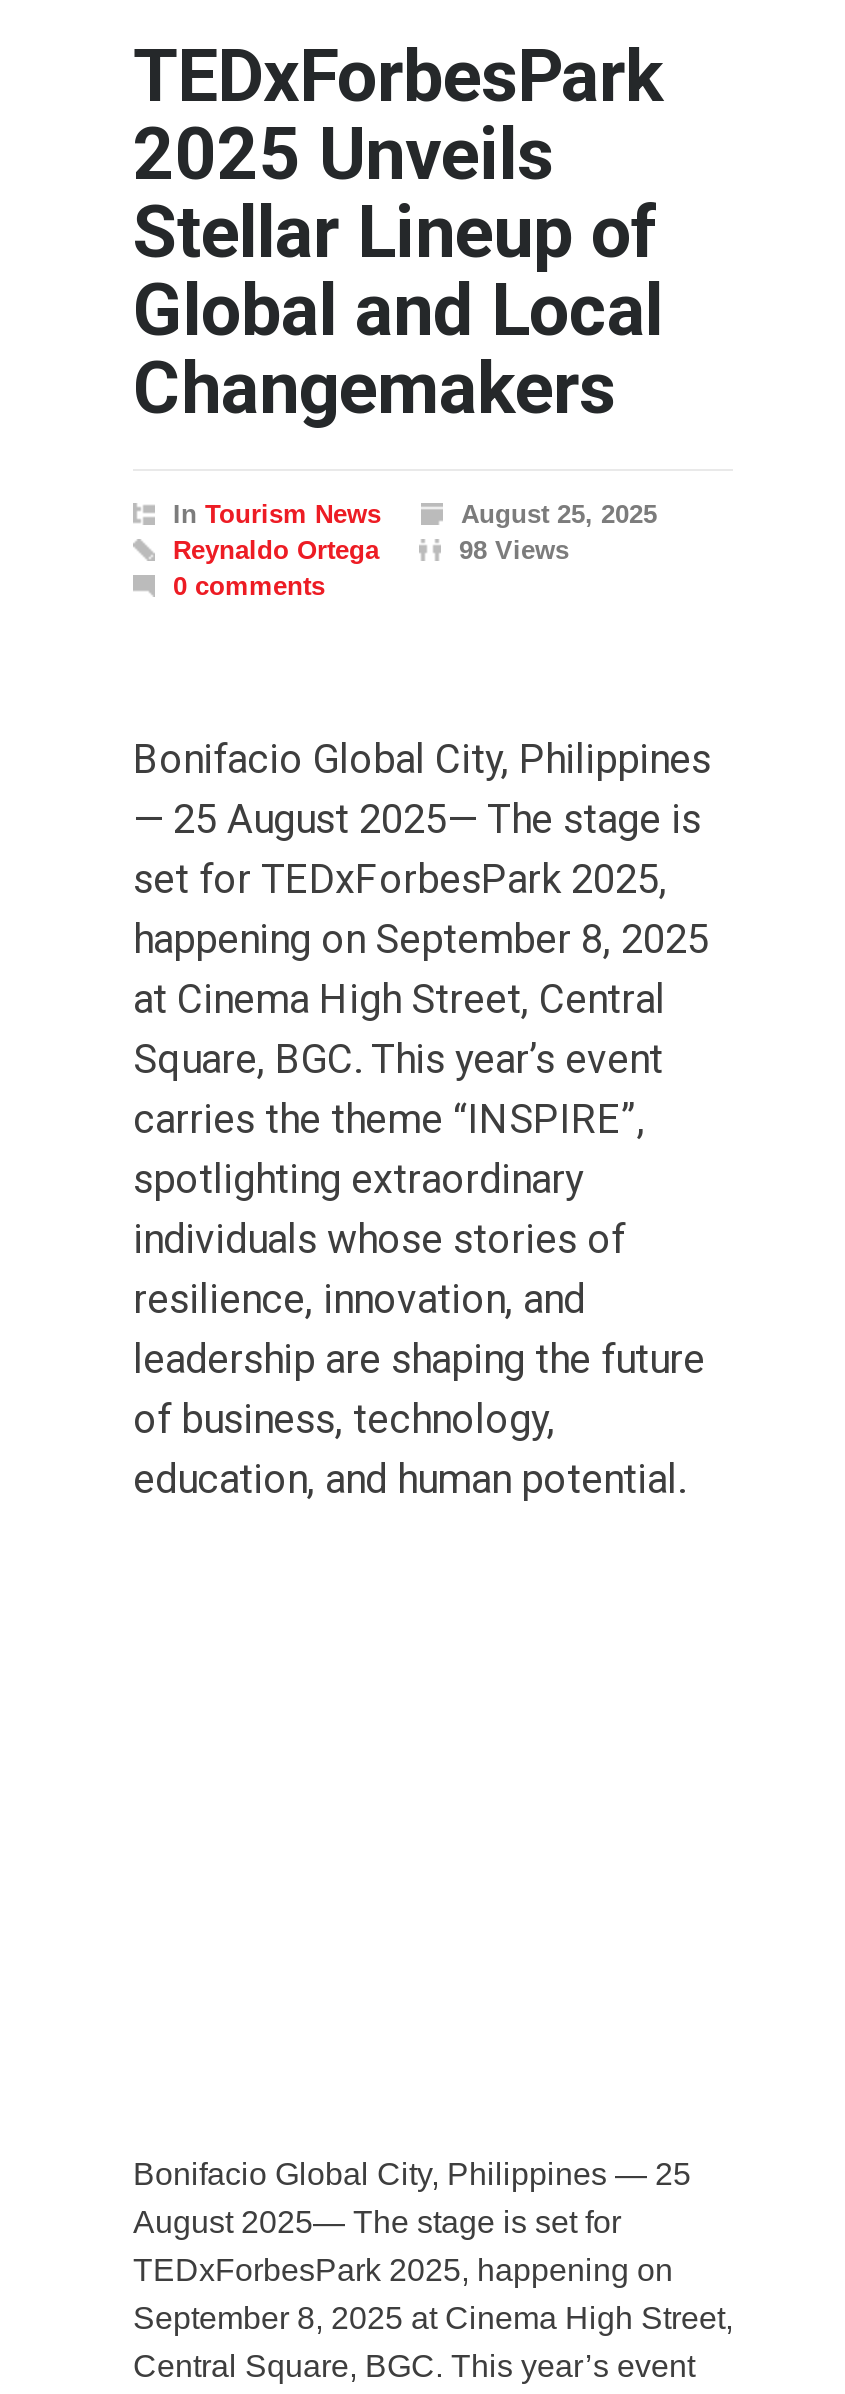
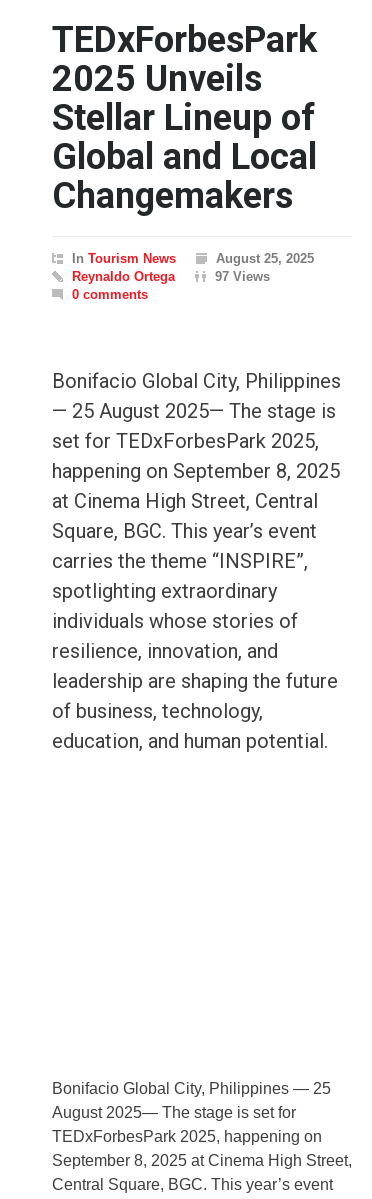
[459,535,569,565] 98 Views -> [215,269,270,284] 97 Views

